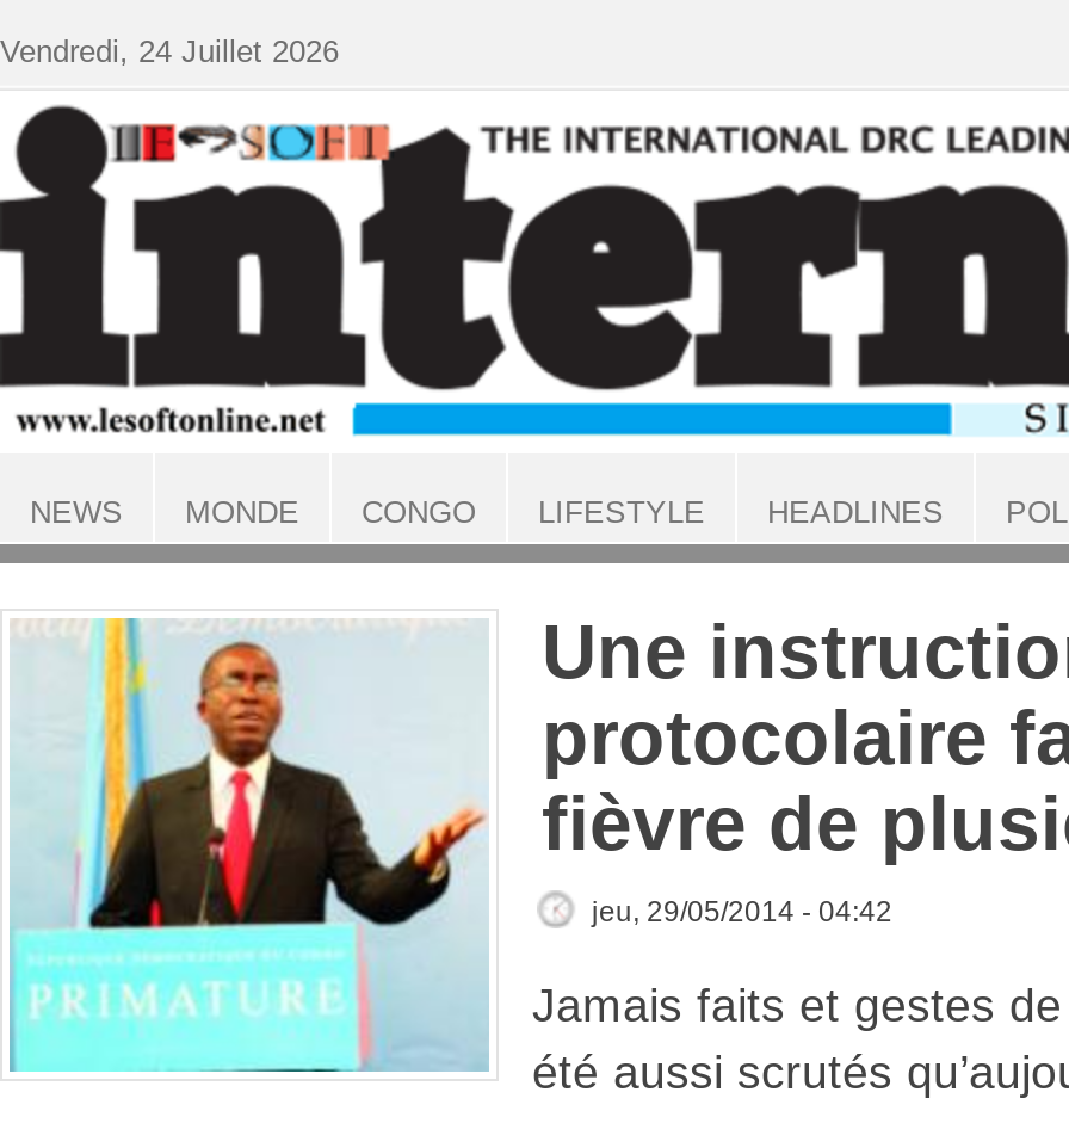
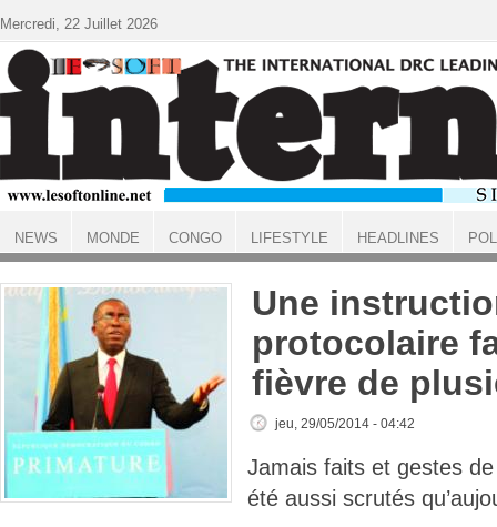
[0,33,339,69] Vendredi, 24 Juillet 2026 -> [0,16,158,32] Mercredi, 22 Juillet 2026

